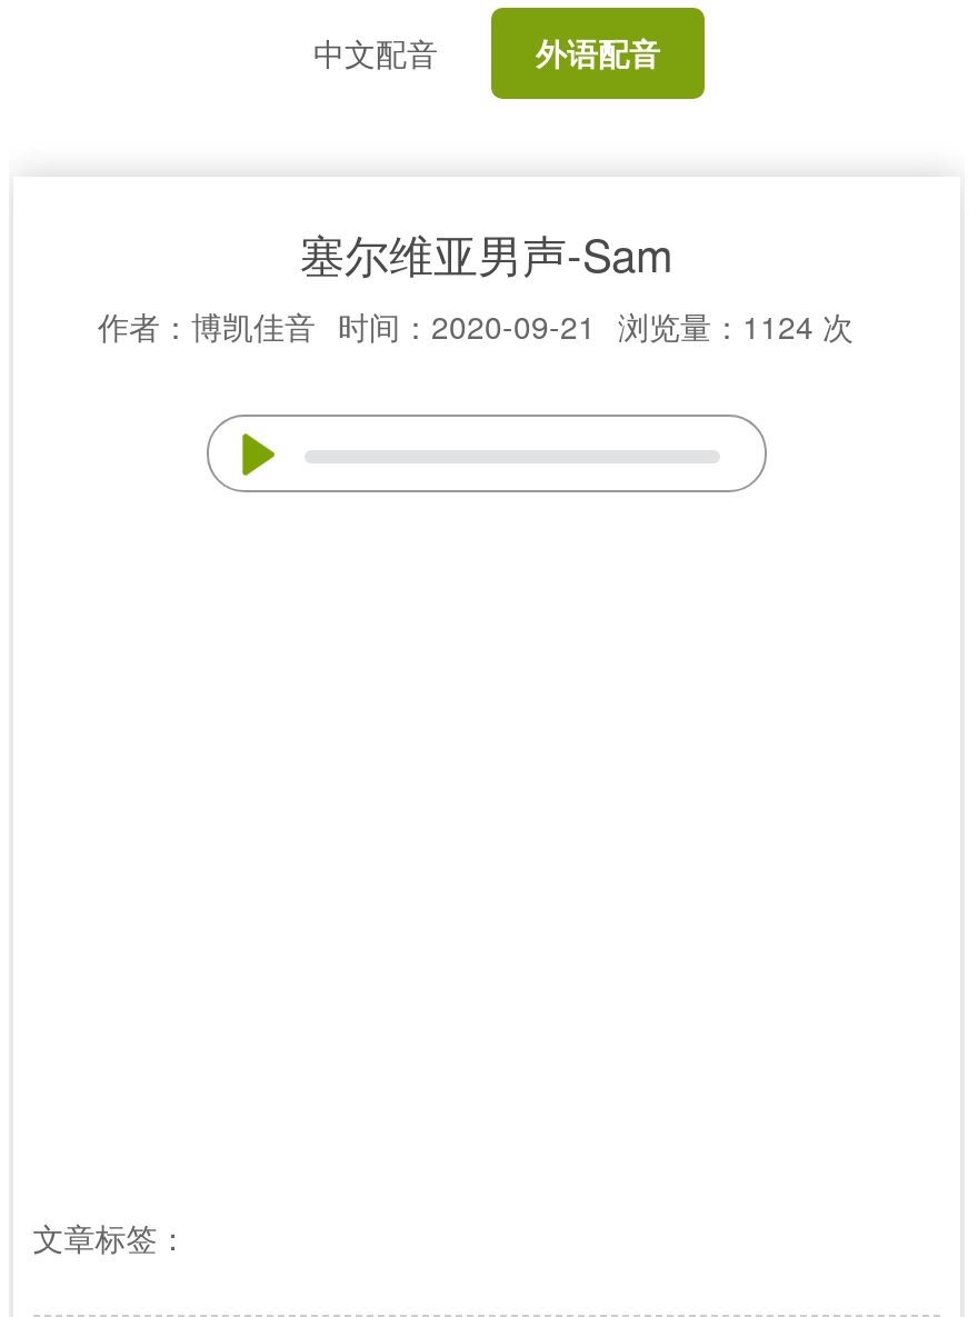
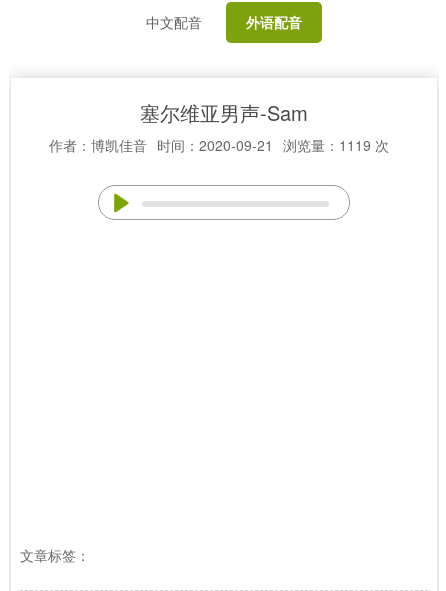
[98,303,854,347] 作者：博凯佳音 时间：2020-09-21 浏览量：1124 次 -> [49,135,389,155] 作者：博凯佳音 时间：2020-09-21 浏览量：1119 次

